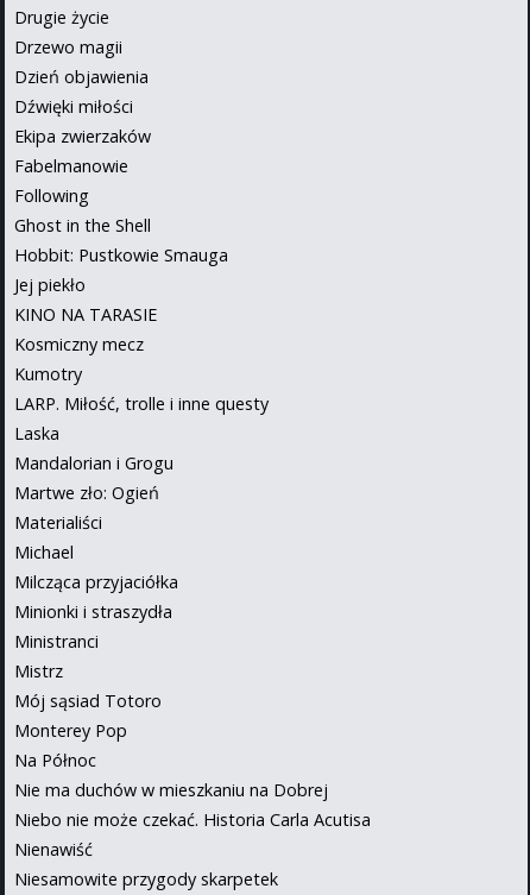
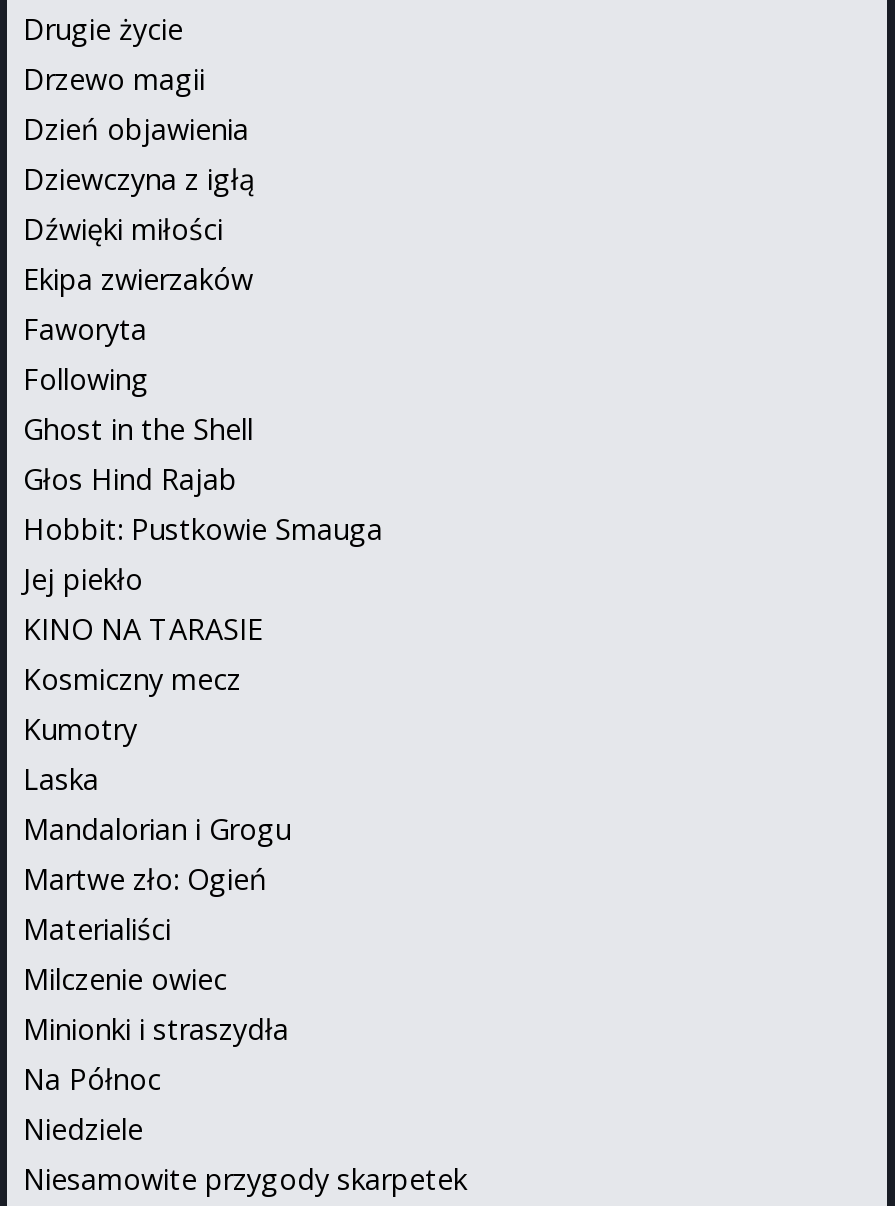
none -> [23,159,255,197] Dziewczyna z igłą
moved [14,95,151,147] -> [23,209,253,297]: Dźwięki miłości | Ekipa zwierzaków
[14,154,128,177] Fabelmanowie -> [23,309,147,347] Faworyta
moved [14,184,151,236] -> [23,359,253,447]: Following | Ghost in the Shell
none -> [23,459,237,497] Głos Hind Rajab
moved [14,243,228,385] -> [23,509,383,747]: Hobbit: Pustkowie Smauga | Jej piekło | KINO NA TARASIE | Kosmiczny mecz | Kumotry
[14,392,269,414] LARP. Miłość, trolle i inne questy -> none
moved [14,422,173,533] -> [23,759,291,947]: Laska | Mandalorian i Grogu | Martwe zło: Ogień | Materialiści
[14,540,178,593] Michael | Milcząca przyjaciółka -> [23,959,227,997] Milczenie owiec
[14,630,162,741] Ministranci | Mistrz | Mój sąsiad Totoro | Monterey Pop -> none
[14,778,371,860] Nie ma duchów w mieszkaniu na Dobrej | Niebo nie może czekać. Historia Carla Acutisa | Nienawiść -> [23,1109,143,1147] Niedziele

